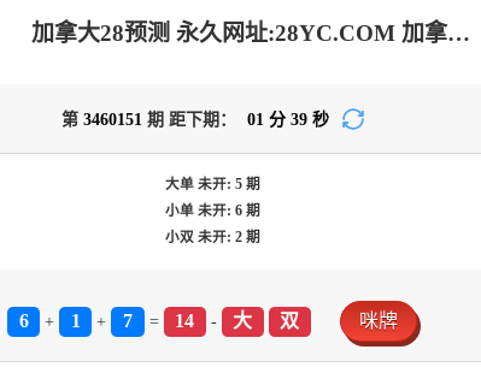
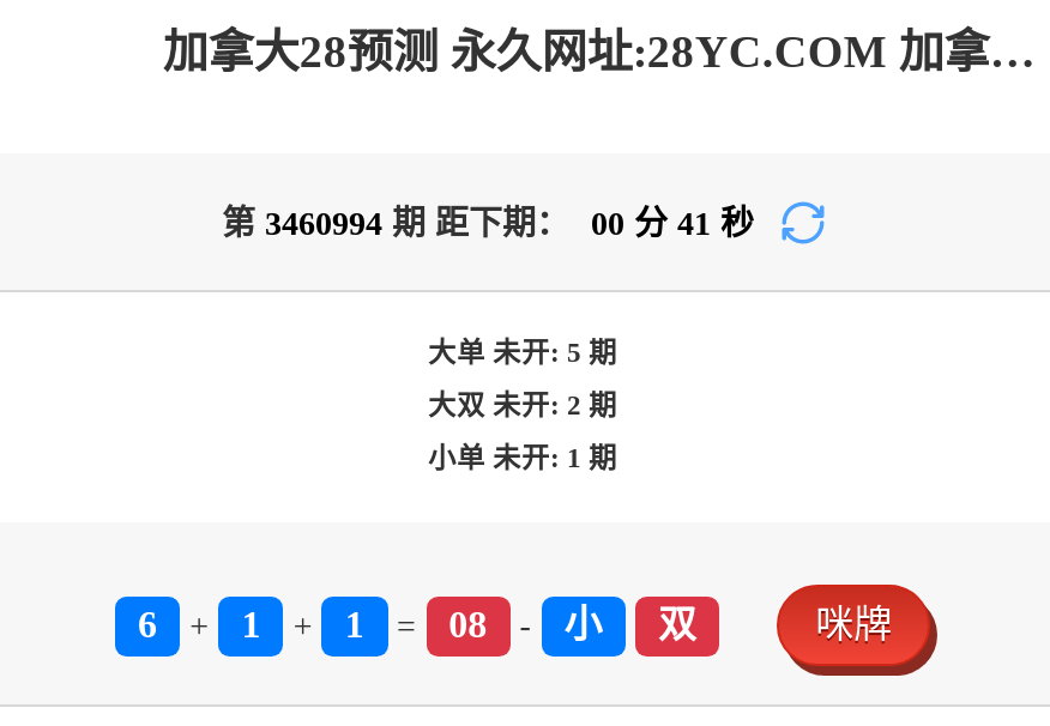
[61,111,329,129] 第3460151期 距下期： 01分 39秒 -> [222,206,754,242] 第3460994期 距下期： 00分 41秒
[165,203,260,219] 小单未开: 6期 -> [428,391,617,422] 大双未开: 2期
[165,230,260,245] 小双未开: 2期 -> [428,443,617,474] 小单未开: 1期
[123,310,132,331] 7 -> [345,604,364,645] 1
[175,310,194,331] 14 -> [449,604,487,645] 08
[233,310,252,331] 大 -> [564,604,602,645] 小

